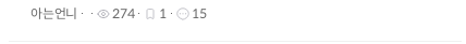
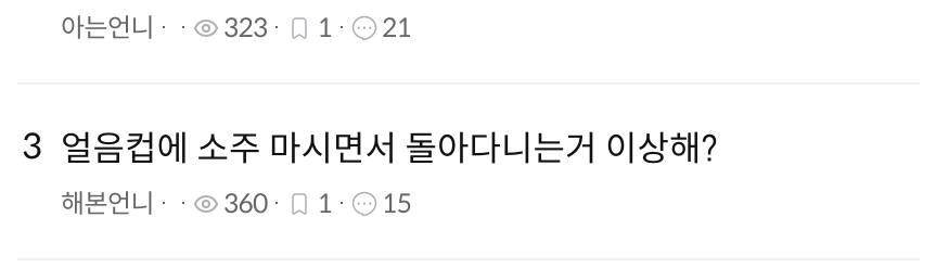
[112,5,134,21] 274 -> [22,10,718,218] 323 | 1 | 21 | 3 얼음컵에 소주 마시면서 돌아다니는거 이상해? | 해본언니 | 360

